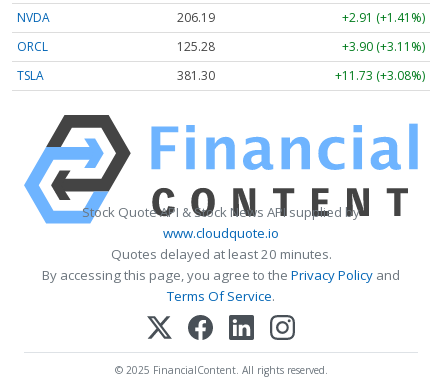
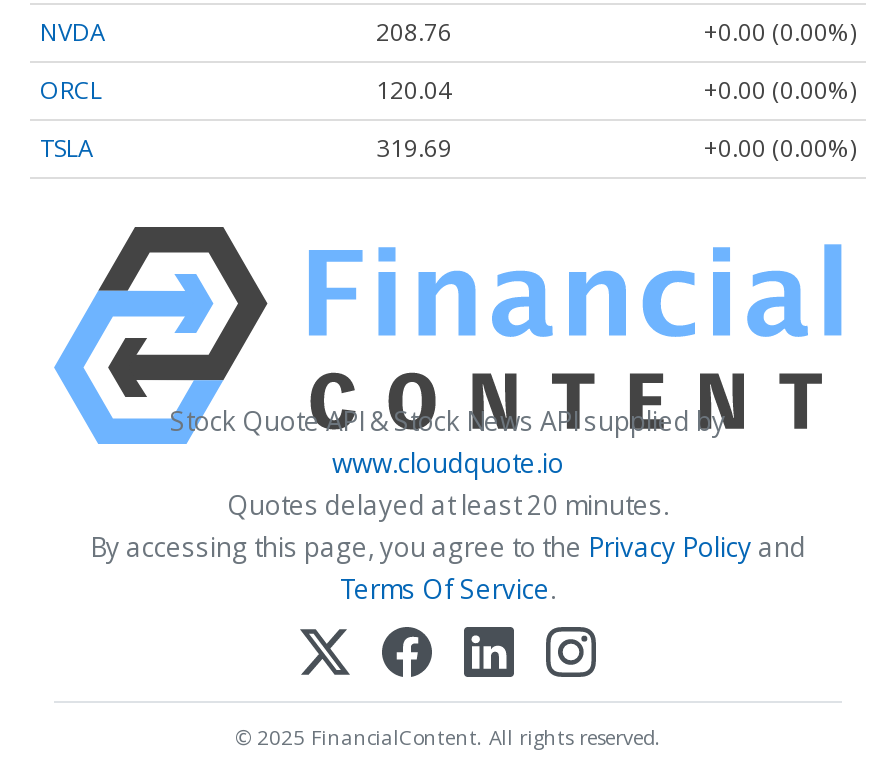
[177,9,215,26] 206.19 -> [376,15,452,49] 208.76
[342,9,425,26] +2.91 (+1.41%) -> [704,15,856,49] +0.00 (0.00%)
[177,38,215,55] 125.28 -> [376,73,452,107] 120.04
[342,38,425,55] +3.90 (+3.11%) -> [704,73,856,107] +0.00 (0.00%)
[177,67,215,84] 381.30 -> [376,131,452,165] 319.69
[335,67,425,84] +11.73 (+3.08%) -> [704,131,856,165] +0.00 (0.00%)

